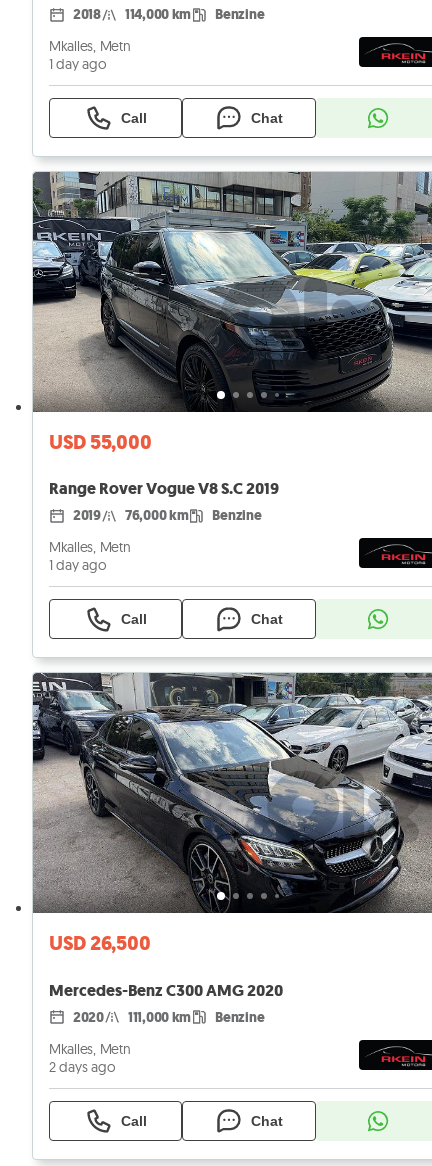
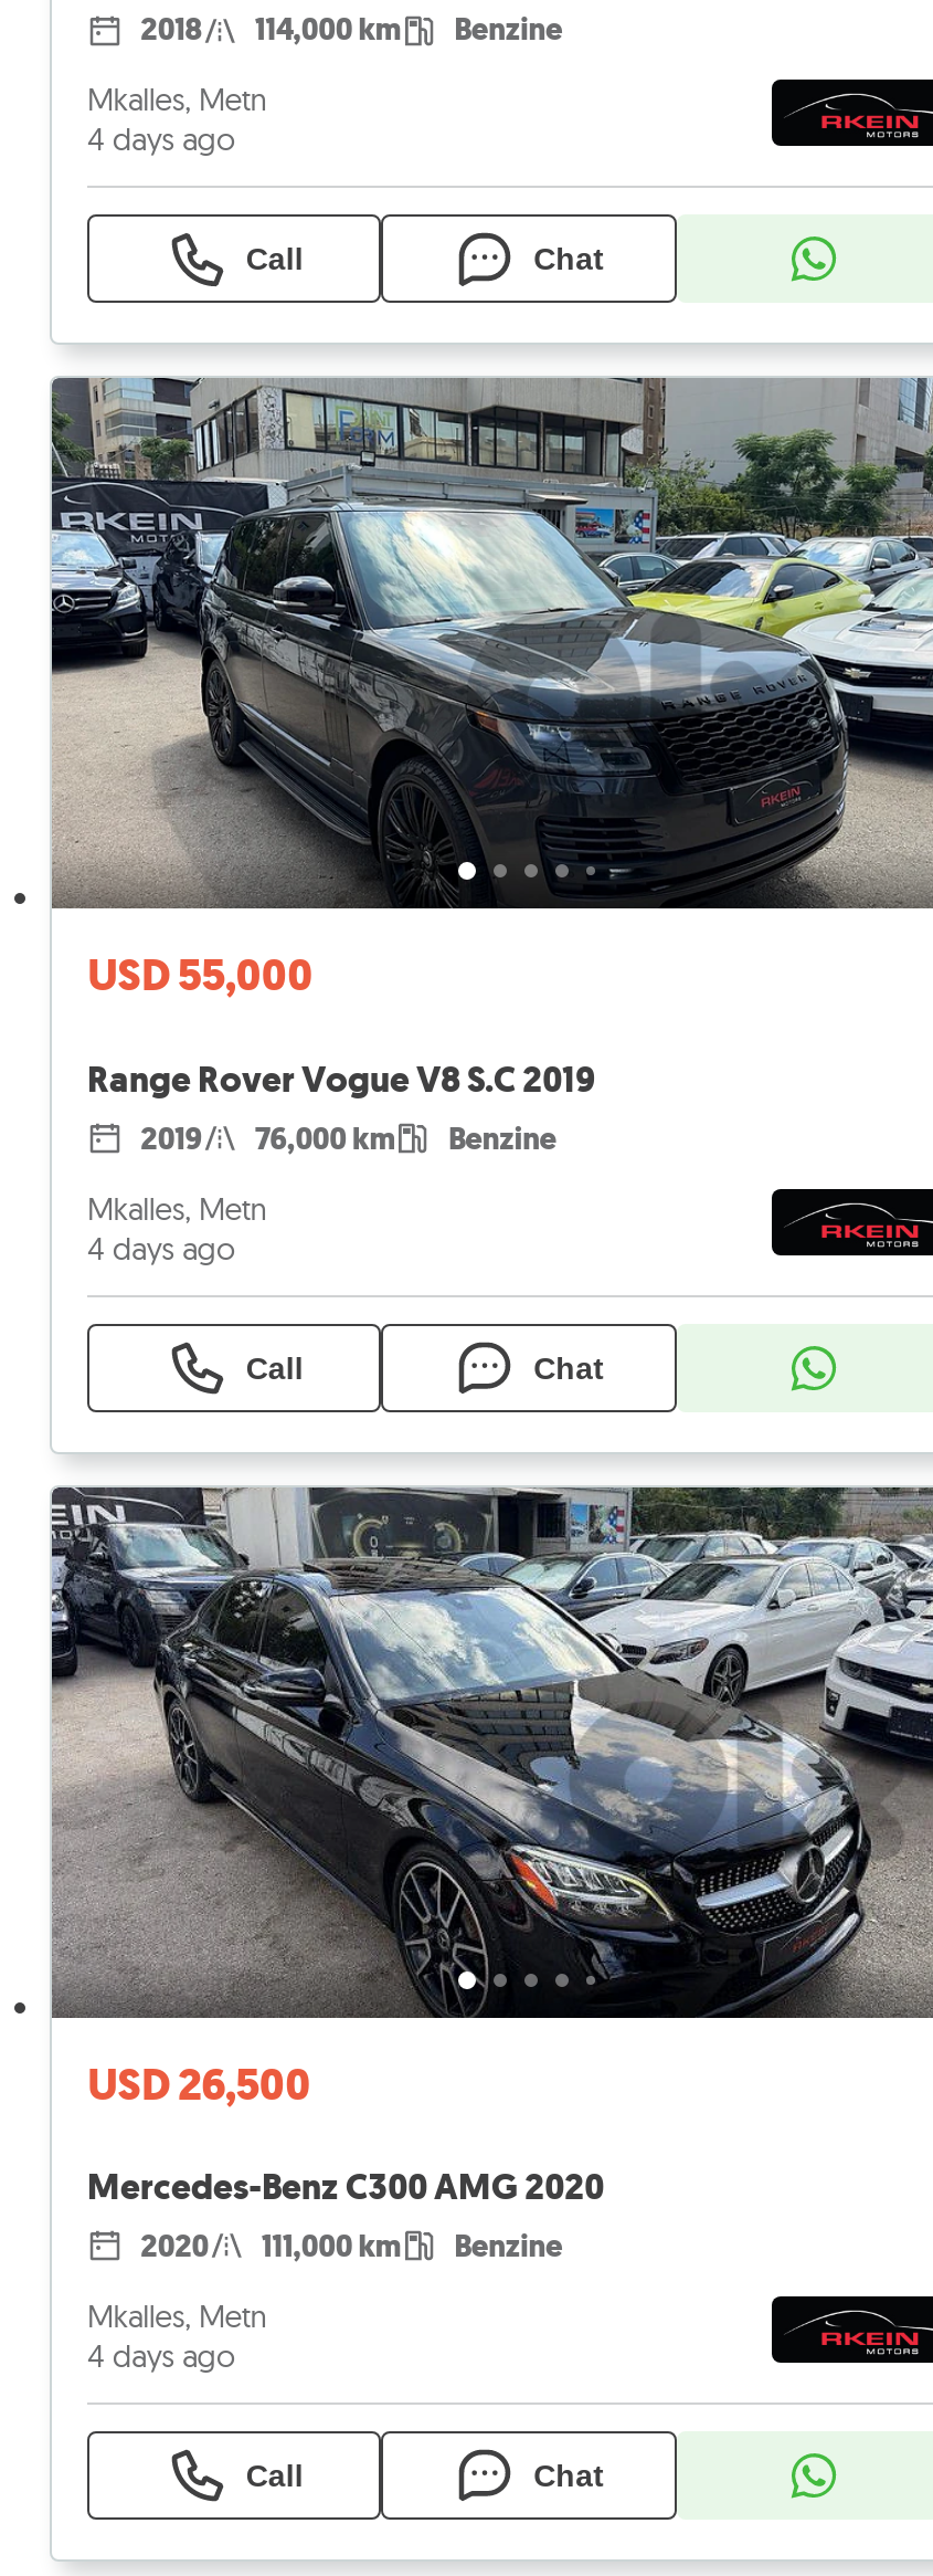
[49,55,106,73] 1 day ago -> [87,121,236,160] 4 days ago
[49,556,106,574] 1 day ago -> [87,1229,236,1268] 4 days ago
[49,1058,115,1076] 2 days ago -> [87,2337,236,2376] 4 days ago

